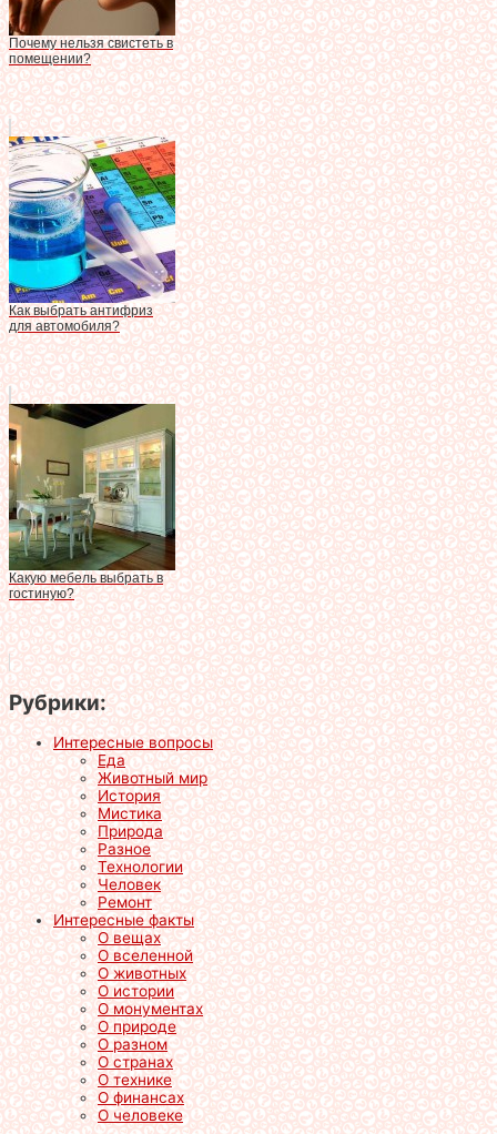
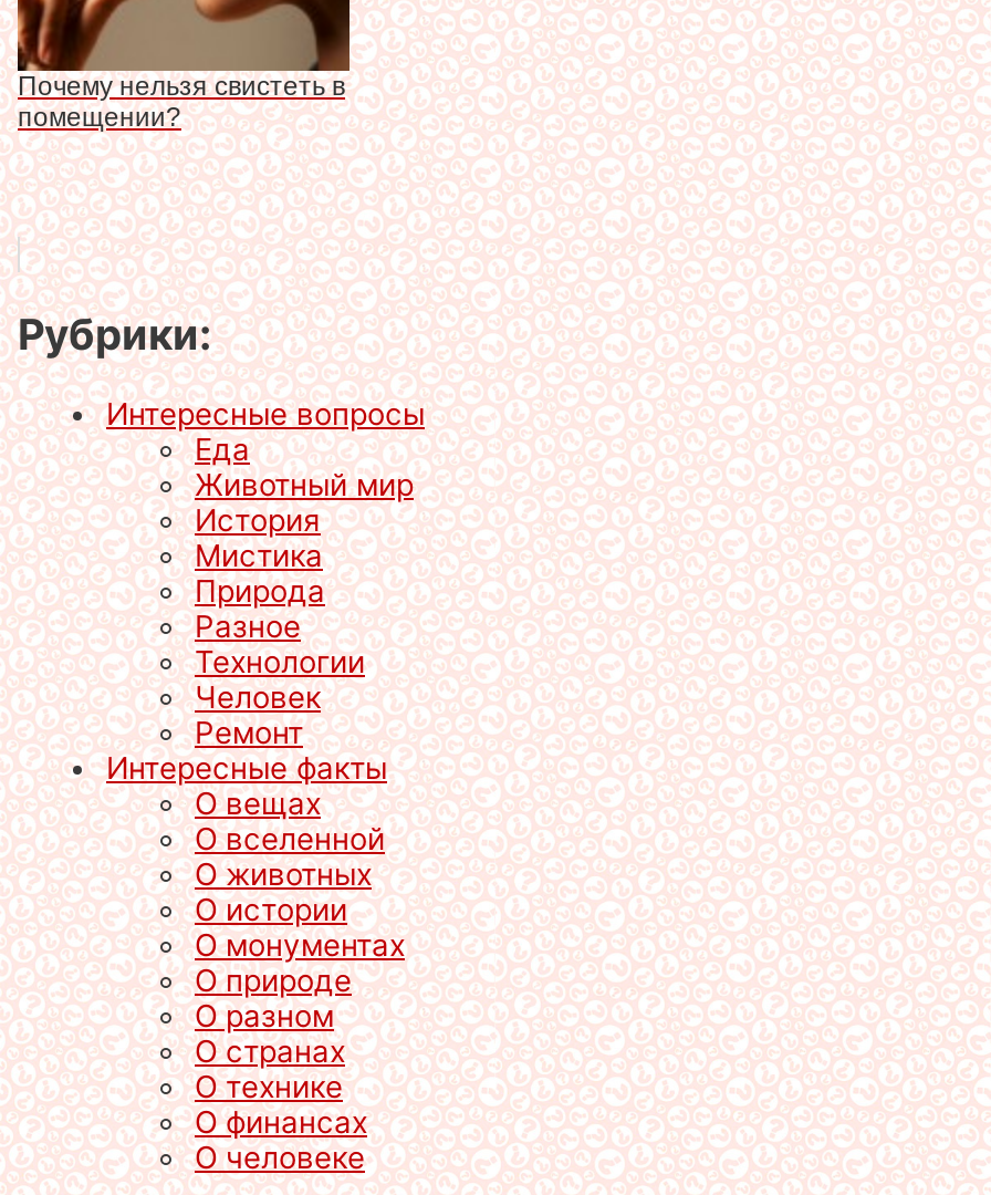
[8,135,176,334] [image] | Как выбрать антифриз | для автомобиля? -> none
[8,322,176,601] [image] | Какую мебель выбрать в | гостиную? -> none

